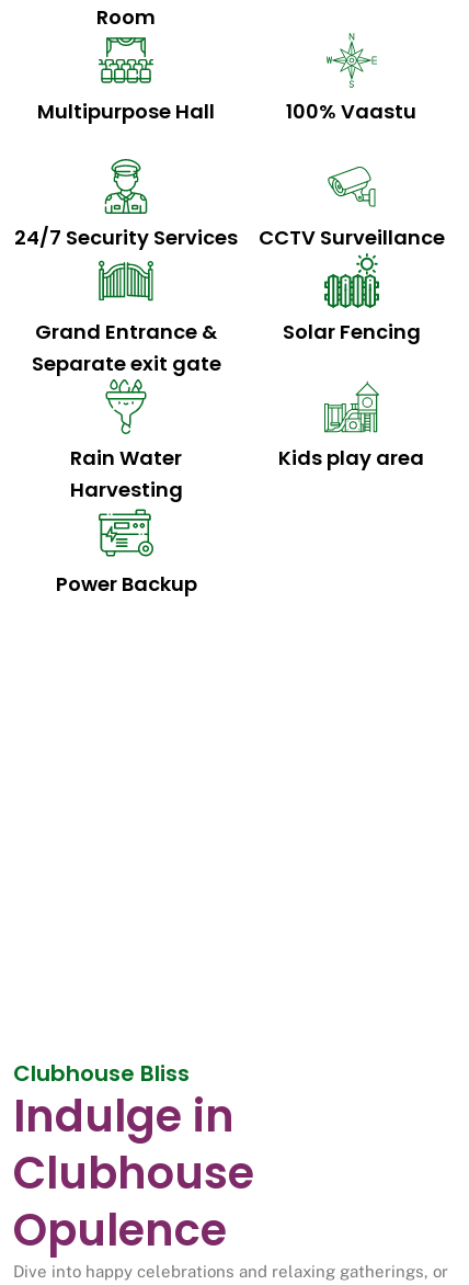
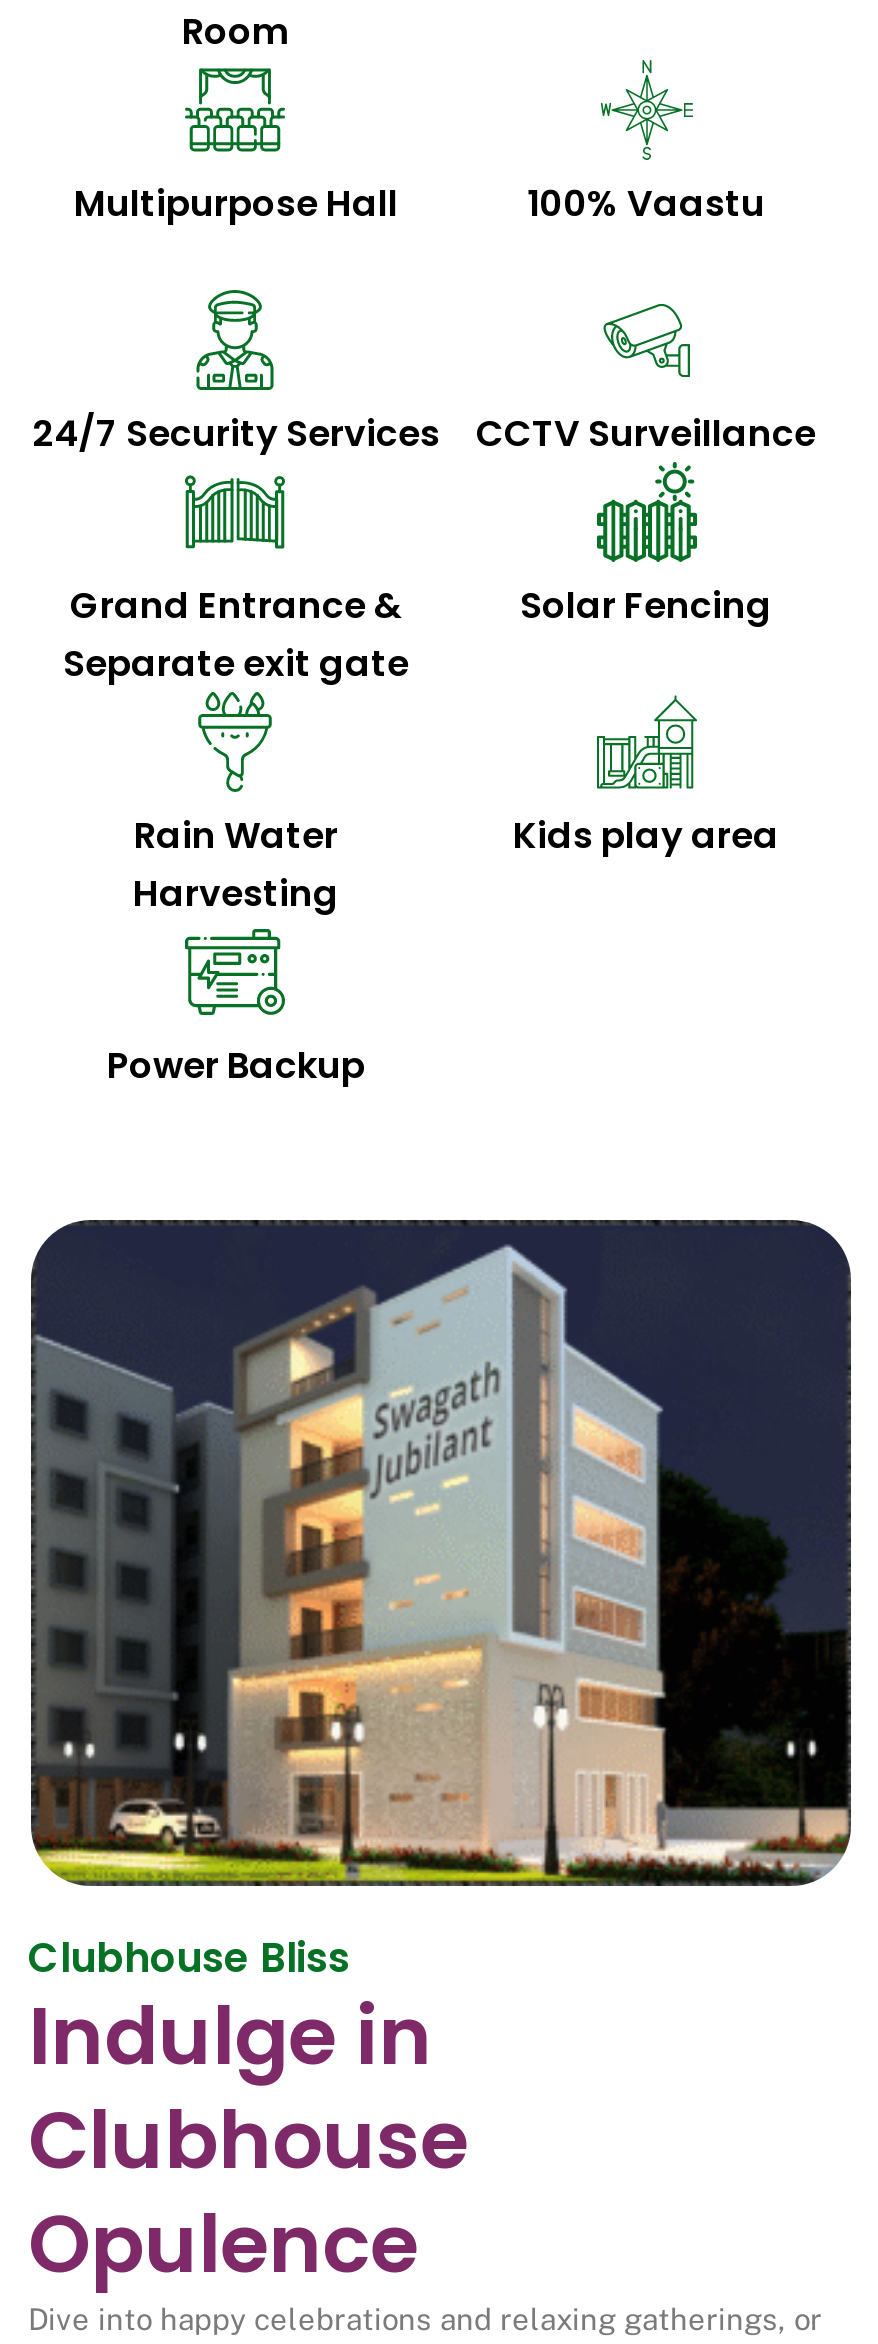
none -> [29,1218,853,1888] [image]

